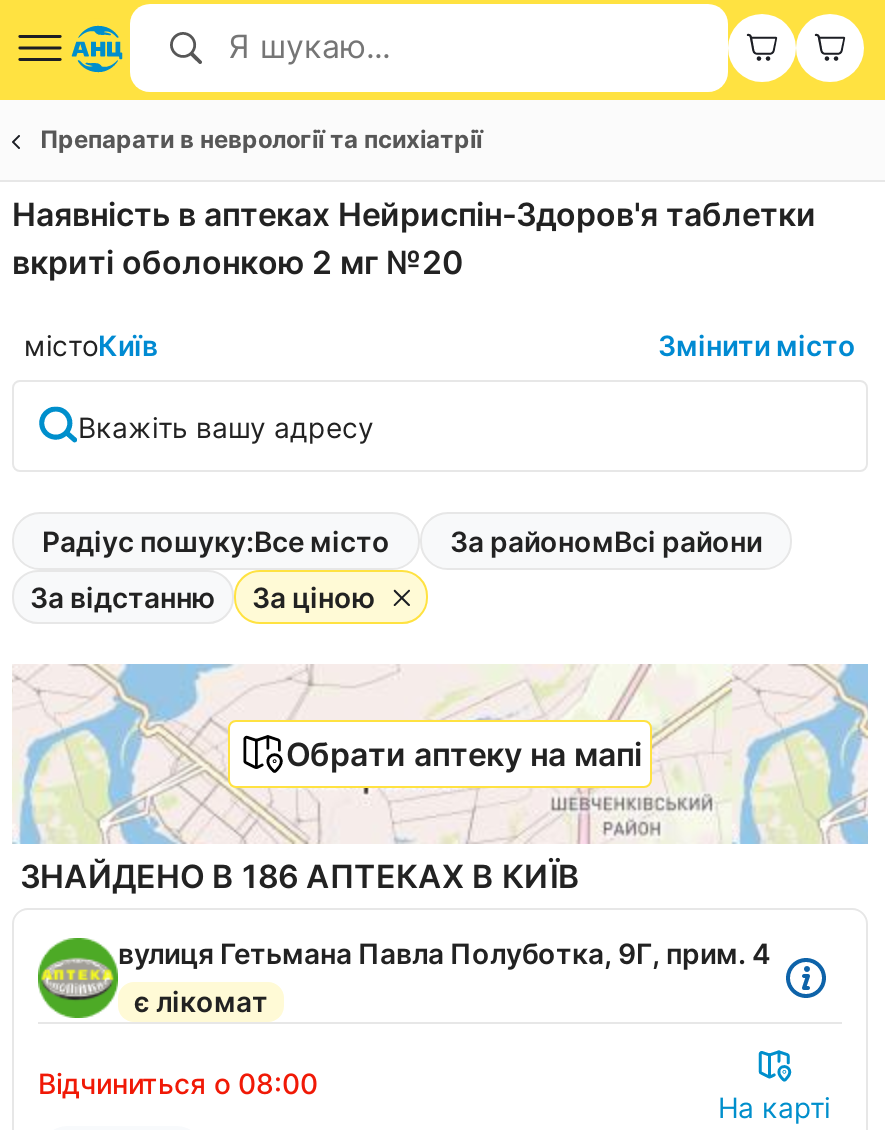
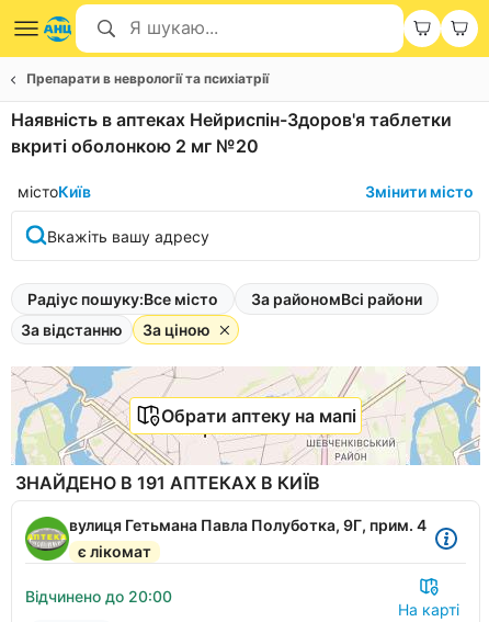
[20,856,580,896] ЗНАЙДЕНО В 186 АПТЕКАХ В КИЇВ -> [15,472,320,494] ЗНАЙДЕНО В 191 АПТЕКАХ В КИЇВ
[38,1065,318,1099] Відчиниться о 08:00 -> [25,586,172,605] Відчинено до 20:00

